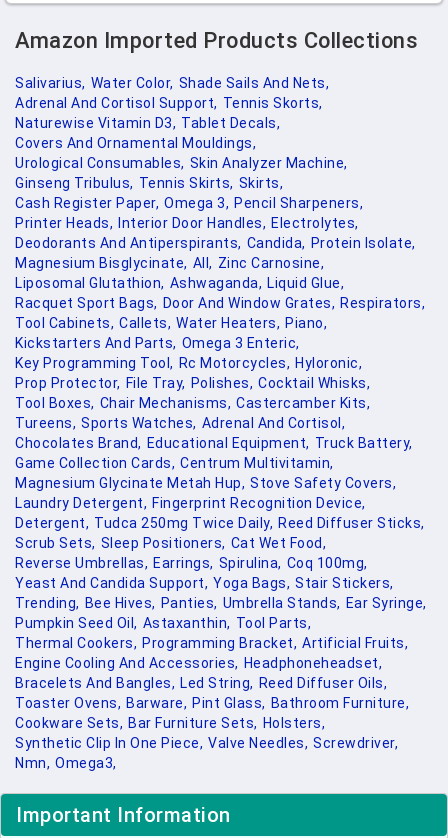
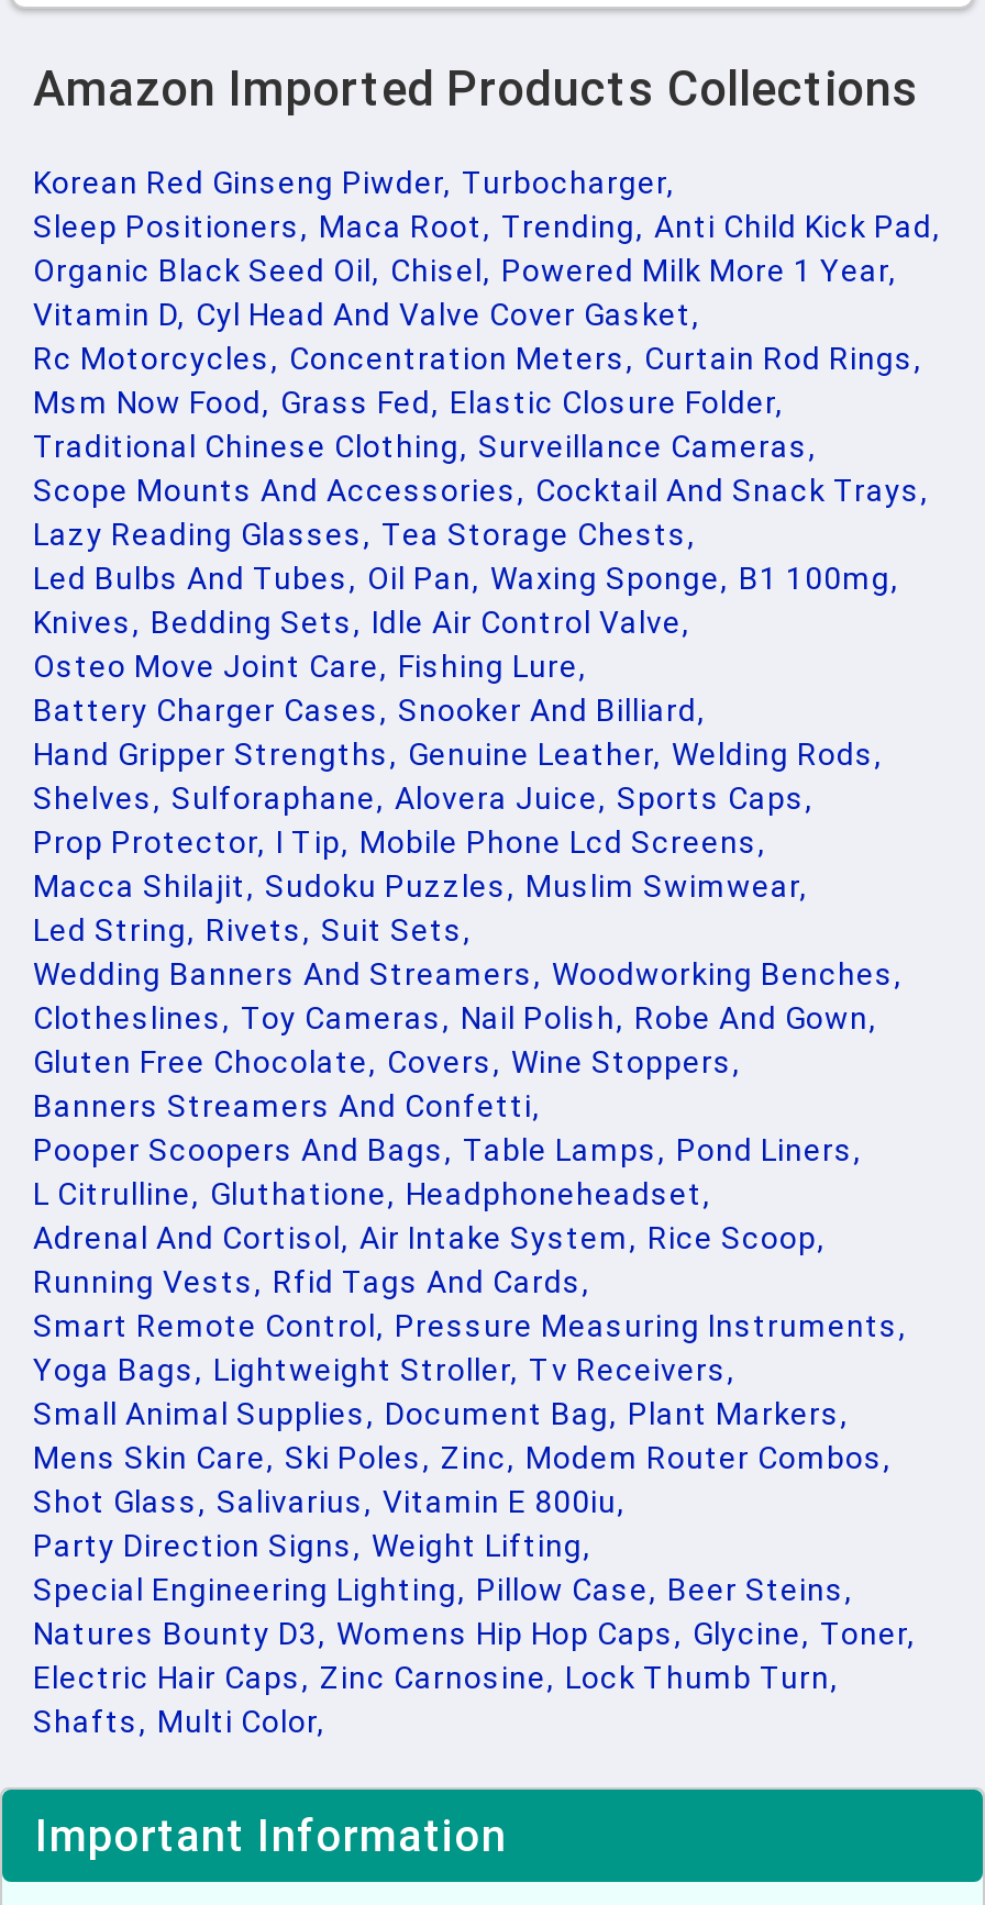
[15,75,426,771] Salivarius, Water Color, Shade Sails And Nets, | Adrenal And Cortisol Support, Tennis Skorts, | Naturewise Vitamin D3, Tablet Decals, | Covers And Ornamental Mouldings, | Urological Consumables, Skin Analyzer Machine, | Ginseng Tribulus, Tennis Skirts, Skirts, | Cash Register Paper, Omega 3, Pencil Sharpeners, | Printer Heads, Interior Door Handles, Electrolytes, | Deodorants And Antiperspirants, Candida, Protein Isolate, | Magnesium Bisglycinate, All, Zinc Carnosine, | Liposomal Glutathion, Ashwaganda, Liquid Glue, | Racquet Sport Bags, Door And Window Grates, Respirators, | Tool Cabinets, Callets, Water Heaters, Piano, | Kickstarters And Parts, Omega 3 Enteric, | Key Programming Tool, Rc Motorcycles, Hyloronic, | Prop Protector, File Tray, Polishes, Cocktail Whisks, | Tool Boxes, Chair Mechanisms, Castercamber Kits, | Tureens, Sports Watches, Adrenal And Cortisol, | Chocolates Brand, Educational Equipment, Truck Battery, | Game Collection Cards, Centrum Multivitamin, | Magnesium Glycinate Metah Hup, Stove Safety Covers, | Laundry Detergent, Fingerprint Recognition Device, | Detergent, Tudca 250mg Twice Daily, Reed Diffuser Sticks, | Scrub Sets, Sleep Positioners, Cat Wet Food, | Reverse Umbrellas, Earrings, Spirulina, Coq 100mg, | Yeast And Candida Support, Yoga Bags, Stair Stickers, | Trending, Bee Hives, Panties, Umbrella Stands, Ear Syringe, | Pumpkin Seed Oil, Astaxanthin, Tool Parts, | Thermal Cookers, Programming Bracket, Artificial Fruits, | Engine Cooling And Accessories, Headphoneheadset, | Bracelets And Bangles, Led String, Reed Diffuser Oils, | Toaster Ovens, Barware, Pint Glass, Bathroom Furniture, | Cookware Sets, Bar Furniture Sets, Holsters, | Synthetic Clip In One Piece, Valve Needles, Screwdriver, | Nmn, Omega3, -> [33,164,940,1739] Korean Red Ginseng Piwder, Turbocharger, | Sleep Positioners, Maca Root, Trending, Anti Child Kick Pad, | Organic Black Seed Oil, Chisel, Powered Milk More 1 Year, | Vitamin D, Cyl Head And Valve Cover Gasket, | Rc Motorcycles, Concentration Meters, Curtain Rod Rings, | Msm Now Food, Grass Fed, Elastic Closure Folder, | Traditional Chinese Clothing, Surveillance Cameras, | Scope Mounts And Accessories, Cocktail And Snack Trays, | Lazy Reading Glasses, Tea Storage Chests, | Led Bulbs And Tubes, Oil Pan, Waxing Sponge, B1 100mg, | Knives, Bedding Sets, Idle Air Control Valve, | Osteo Move Joint Care, Fishing Lure, | Battery Charger Cases, Snooker And Billiard, | Hand Gripper Strengths, Genuine Leather, Welding Rods, | Shelves, Sulforaphane, Alovera Juice, Sports Caps, | Prop Protector, I Tip, Mobile Phone Lcd Screens, | Macca Shilajit, Sudoku Puzzles, Muslim Swimwear, | Led String, Rivets, Suit Sets, | Wedding Banners And Streamers, Woodworking Benches, | Clotheslines, Toy Cameras, Nail Polish, Robe And Gown, | Gluten Free Chocolate, Covers, Wine Stoppers, | Banners Streamers And Confetti, | Pooper Scoopers And Bags, Table Lamps, Pond Liners, | L Citrulline, Gluthatione, Headphoneheadset, | Adrenal And Cortisol, Air Intake System, Rice Scoop, | Running Vests, Rfid Tags And Cards, | Smart Remote Control, Pressure Measuring Instruments, | Yoga Bags, Lightweight Stroller, Tv Receivers, | Small Animal Supplies, Document Bag, Plant Markers, | Mens Skin Care, Ski Poles, Zinc, Modem Router Combos, | Shot Glass, Salivarius, Vitamin E 800iu, | Party Direction Signs, Weight Lifting, | Special Engineering Lighting, Pillow Case, Beer Steins, | Natures Bounty D3, Womens Hip Hop Caps, Glycine, Toner, | Electric Hair Caps, Zinc Carnosine, Lock Thumb Turn, | Shafts, Multi Color,

